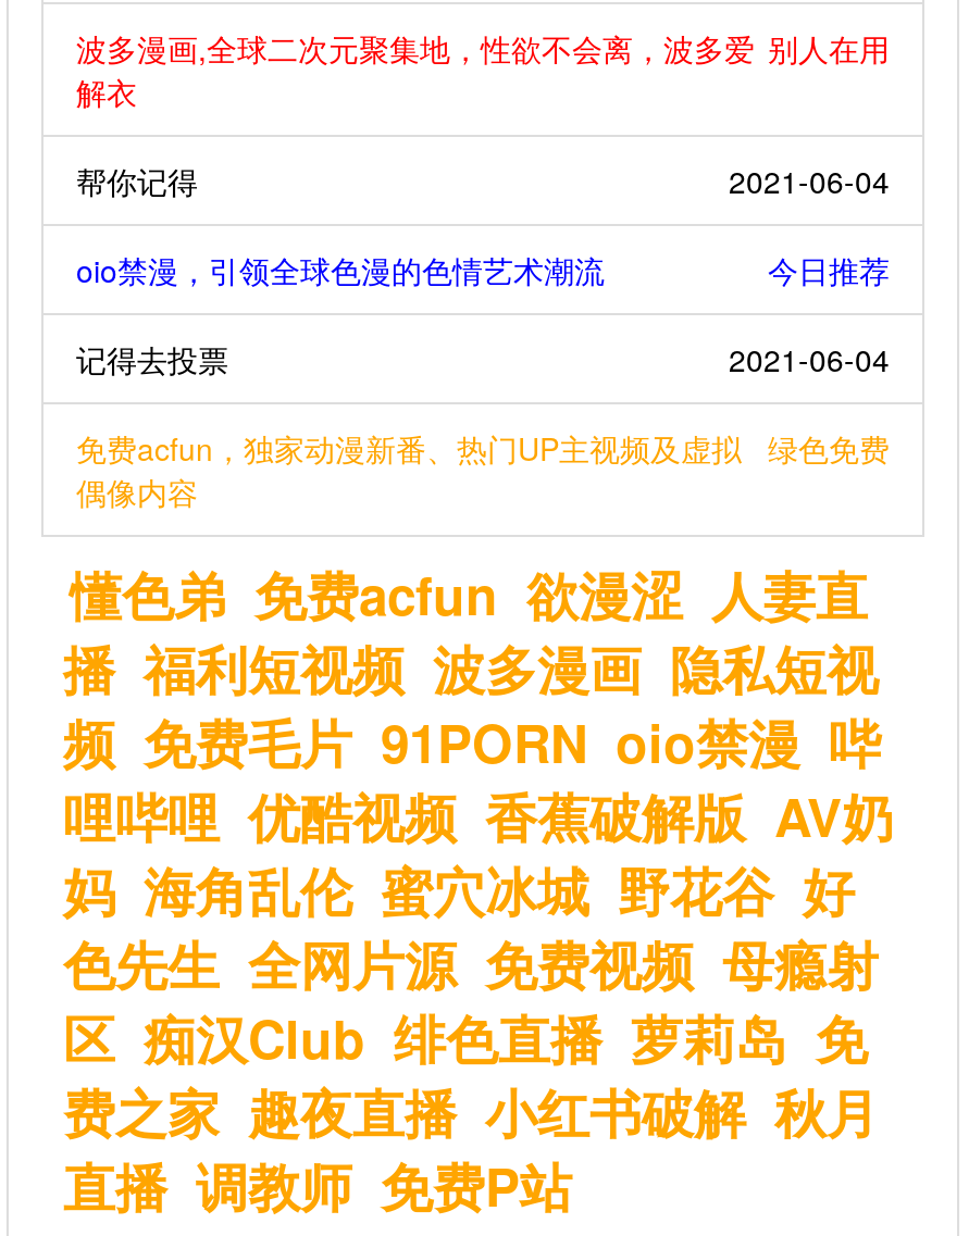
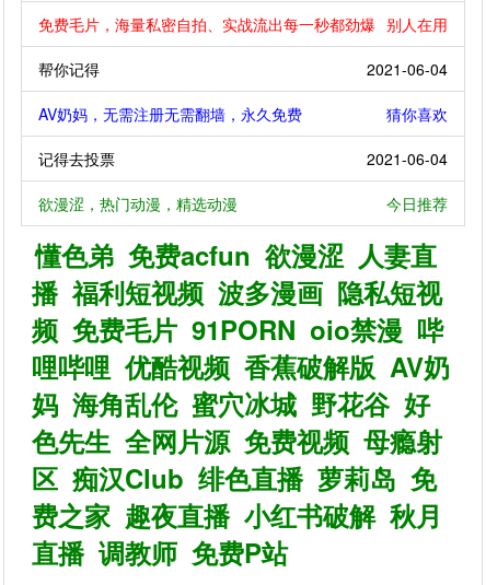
[76,26,755,113] 波多漫画,全球二次元聚集地，性欲不会离，波多爱 | 解衣 -> [38,13,375,35] 免费毛片，海量私密自拍、实战流出每一秒都劲爆
[76,248,890,291] 今日推荐 | oio禁漫，引领全球色漫的色情艺术潮流 -> [38,103,448,125] 猜你喜欢 | AV奶妈，无需注册无需翻墙，永久免费
[76,426,890,513] 绿色免费 | 免费acfun，独家动漫新番、热门UP主视频及虚拟 | 偶像内容 -> [38,192,448,214] 今日推荐 | 欲漫涩，热门动漫，精选动漫

